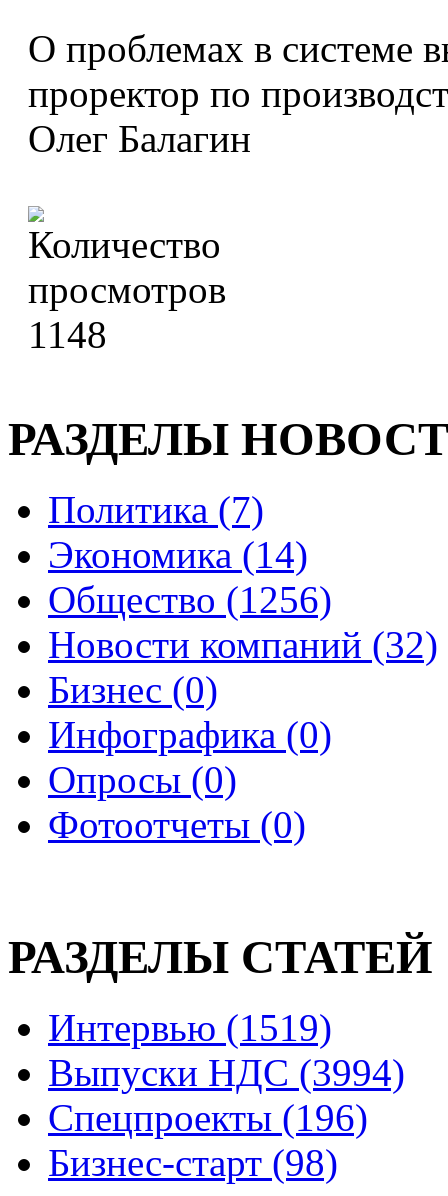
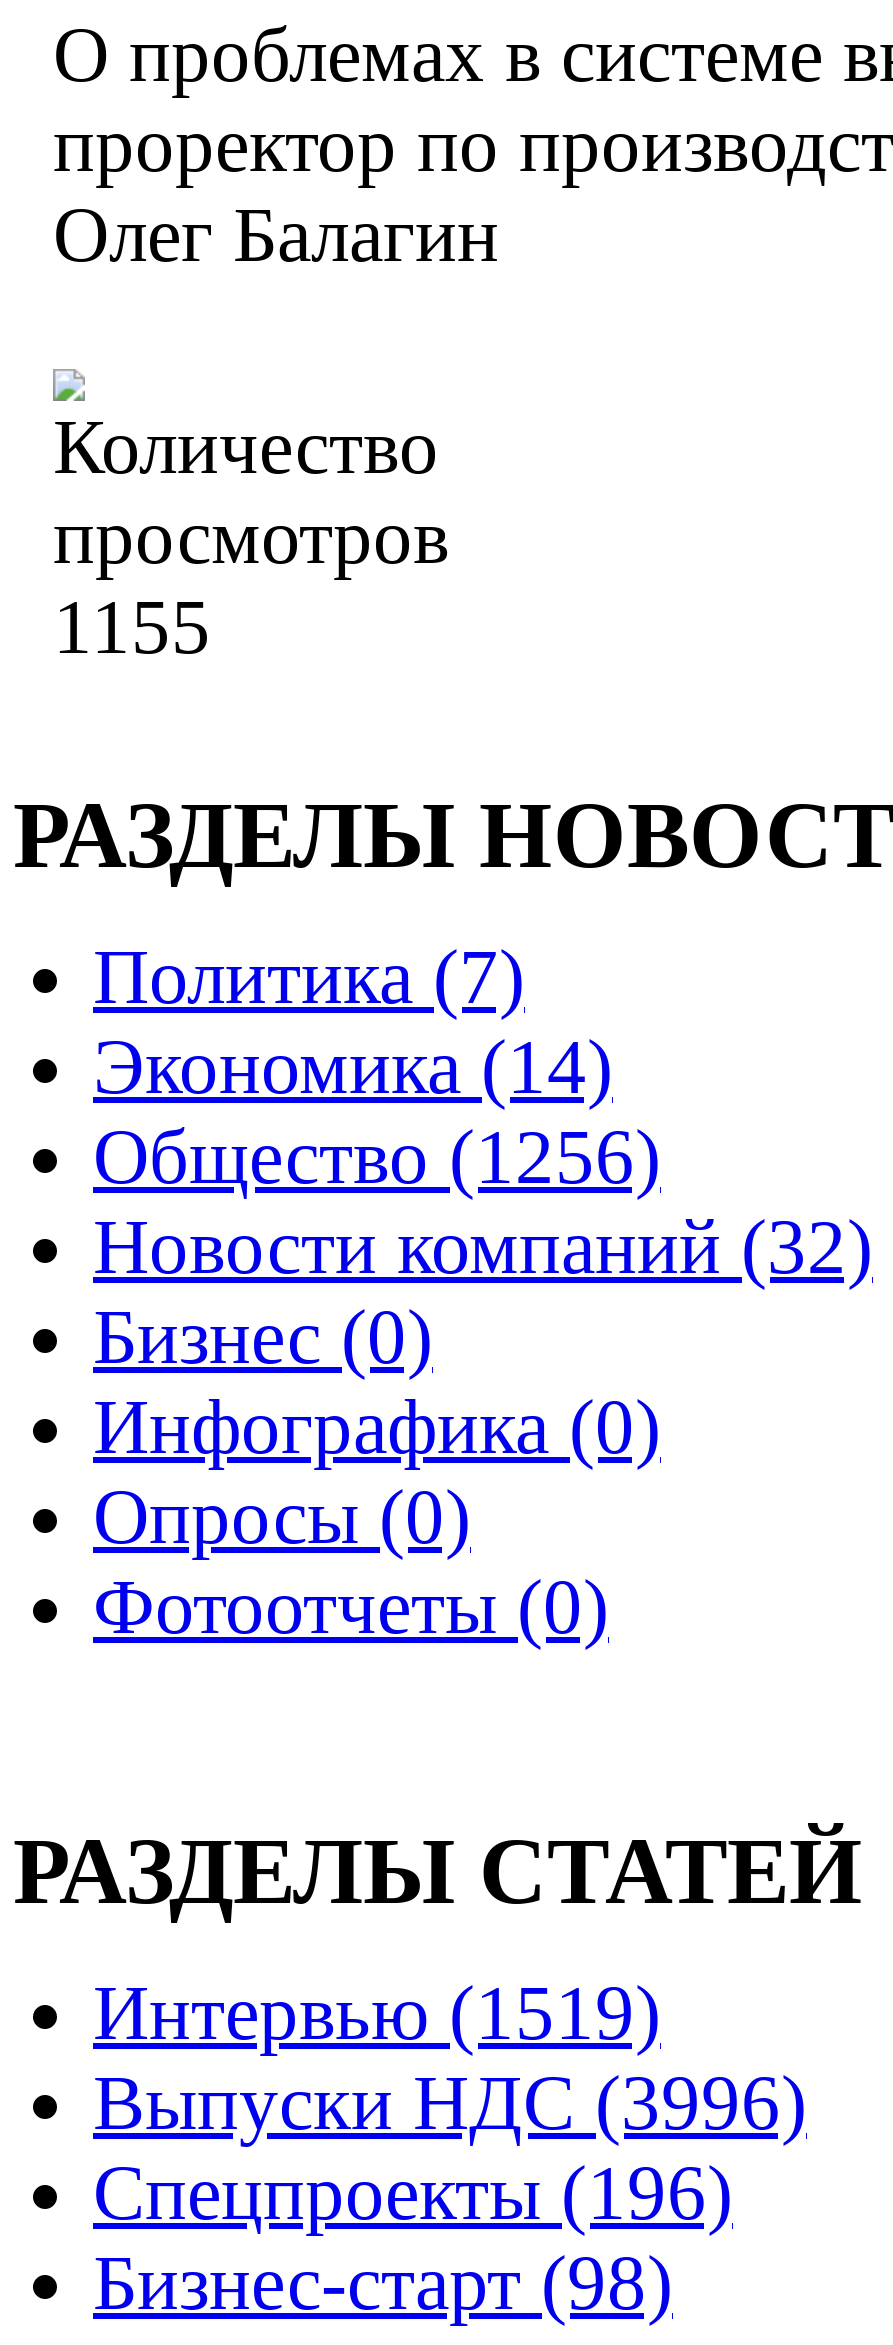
[28,313,107,356] 1148 -> [53,584,211,670] 1155
[48,1051,405,1094] Выпуски НДС (3994) -> [93,2059,807,2145] Выпуски НДС (3996)

